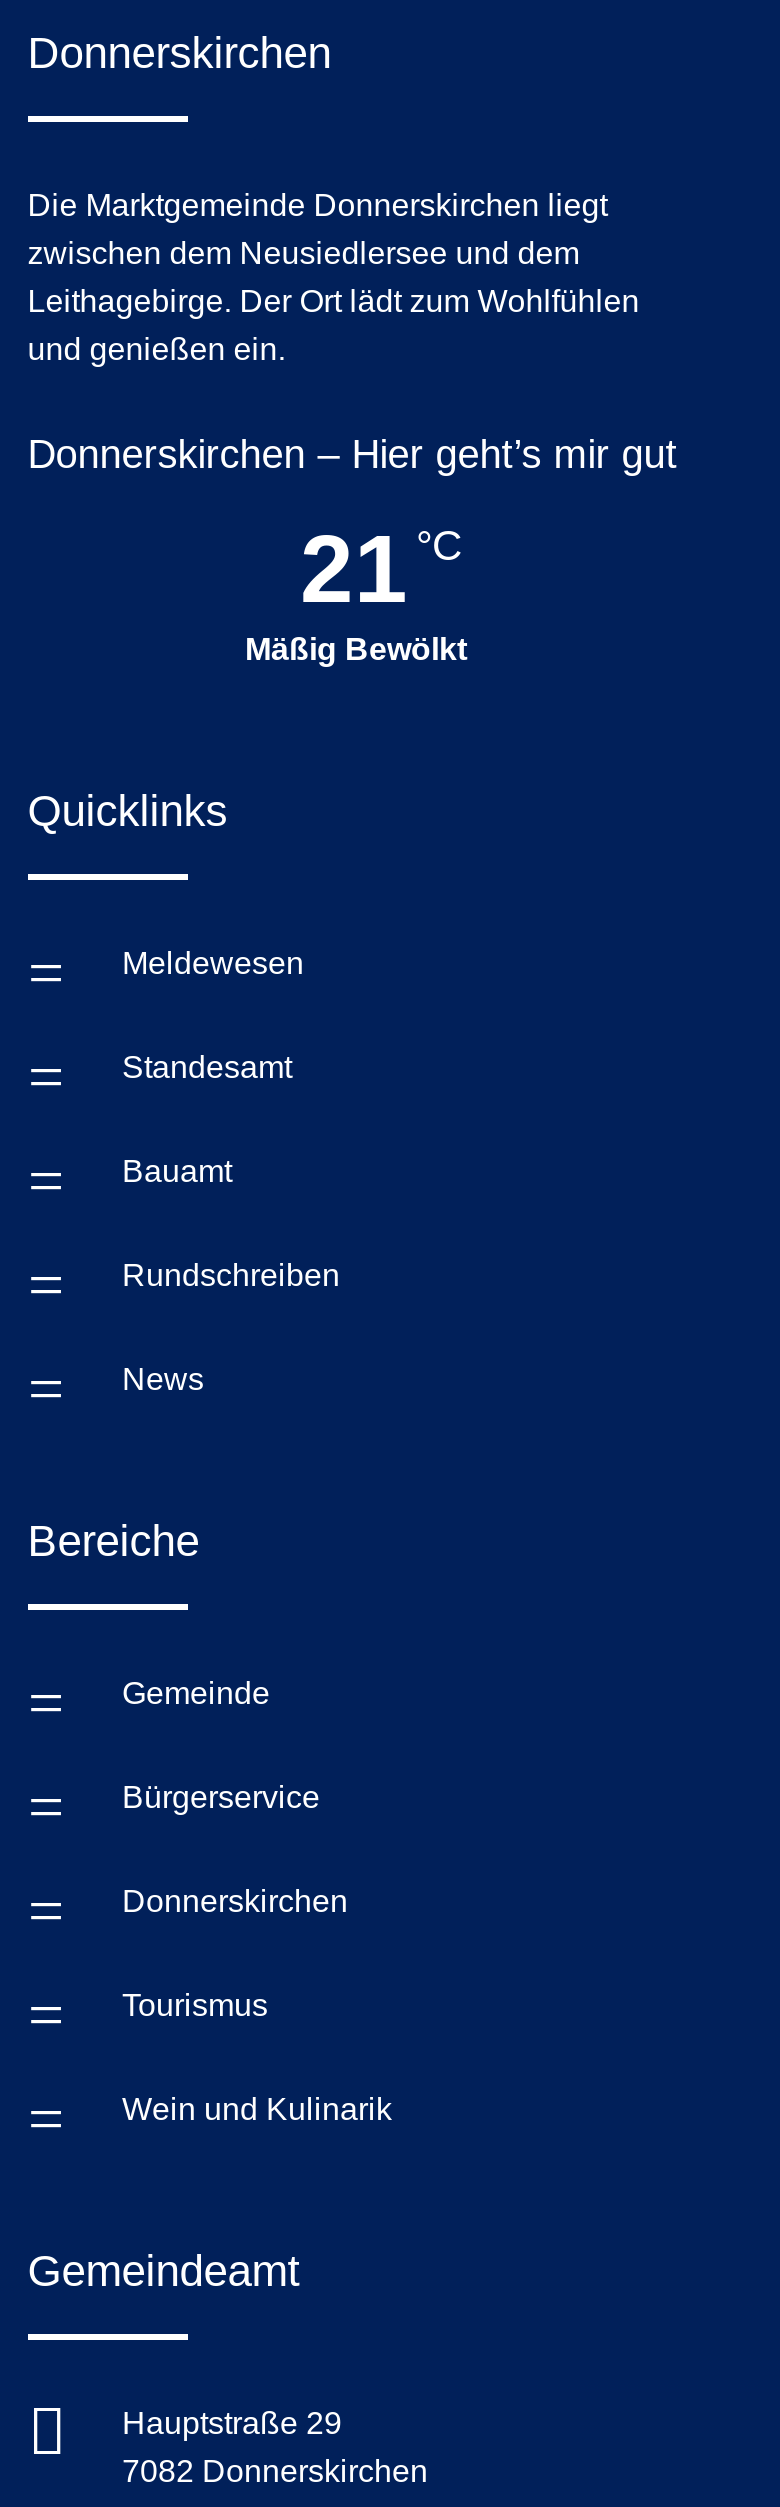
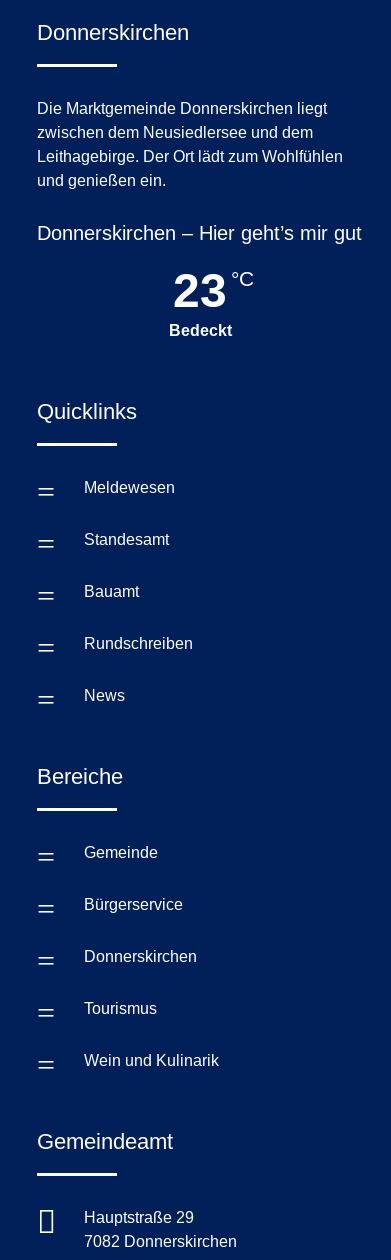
[245,515,467,665] 21 °C | Mäßig Bewölkt -> [169,264,254,339] 23 °C | Bedeckt

